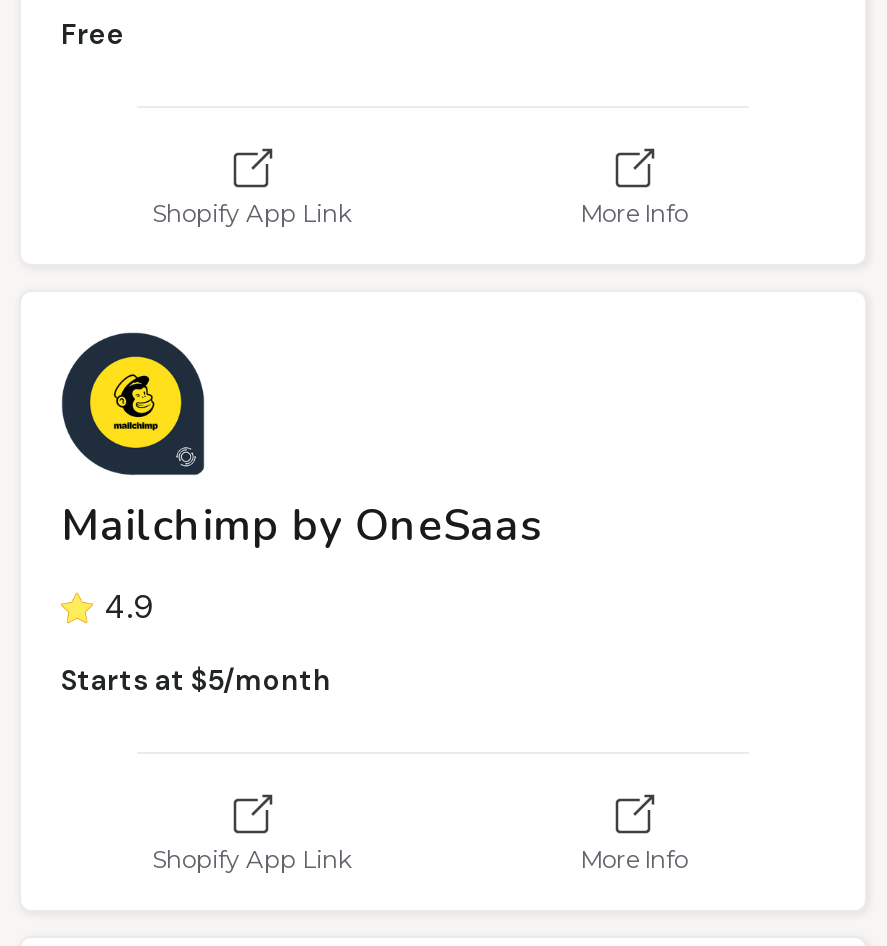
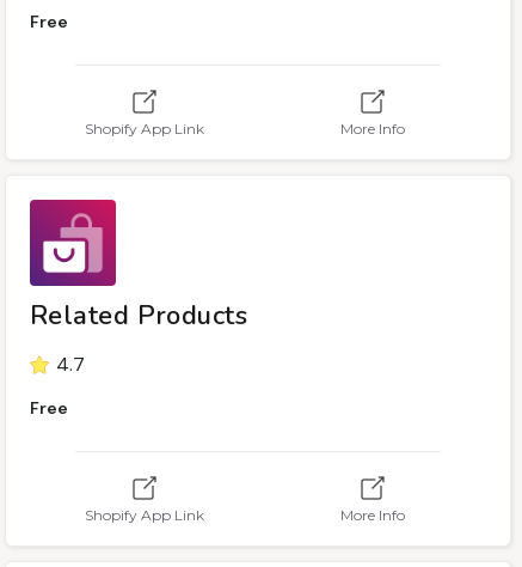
[59,330,541,557] [image] | Mailchimp by OneSaas -> [29,199,247,334] [image] | Related Products
[105,587,153,629] 4.9 -> [56,352,85,377] 4.7
[61,663,331,699] Starts at $5/month -> [30,397,68,419] Free

